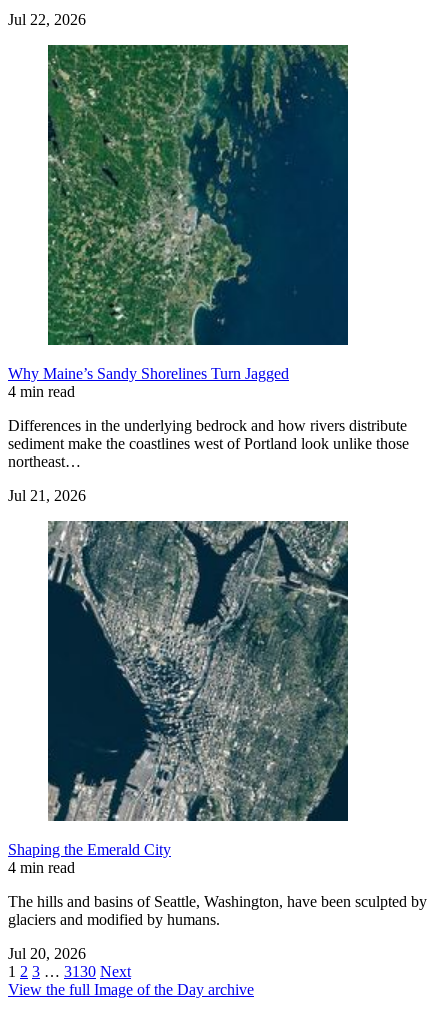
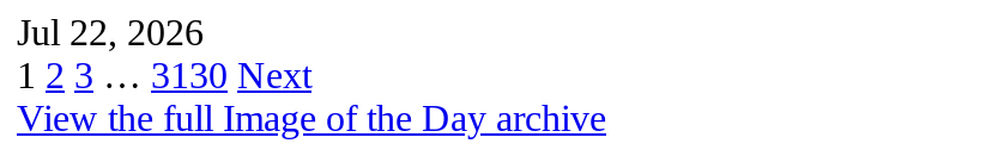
[8,44,409,504] [image] | Why Maine’s Sandy Shorelines Turn Jagged | 4 min read | Differences in the underlying bedrock and how rivers distribute | sediment make the coastlines west of Portland look unlike those | northeast… | Jul 21, 2026 -> none
[8,520,427,962] [image] | Shaping the Emerald City | 4 min read | The hills and basins of Seattle, Washington, have been sculpted by | glaciers and modified by humans. | Jul 20, 2026 -> none

